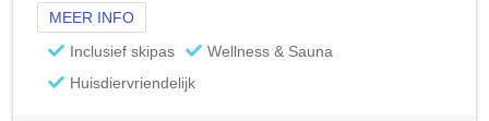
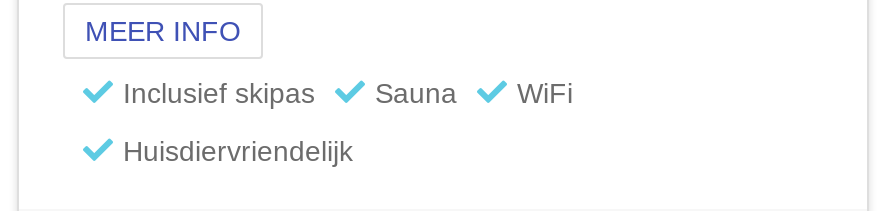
[207,43,333,60] Wellness & Sauna -> [375,78,573,110] Sauna | WiFi

